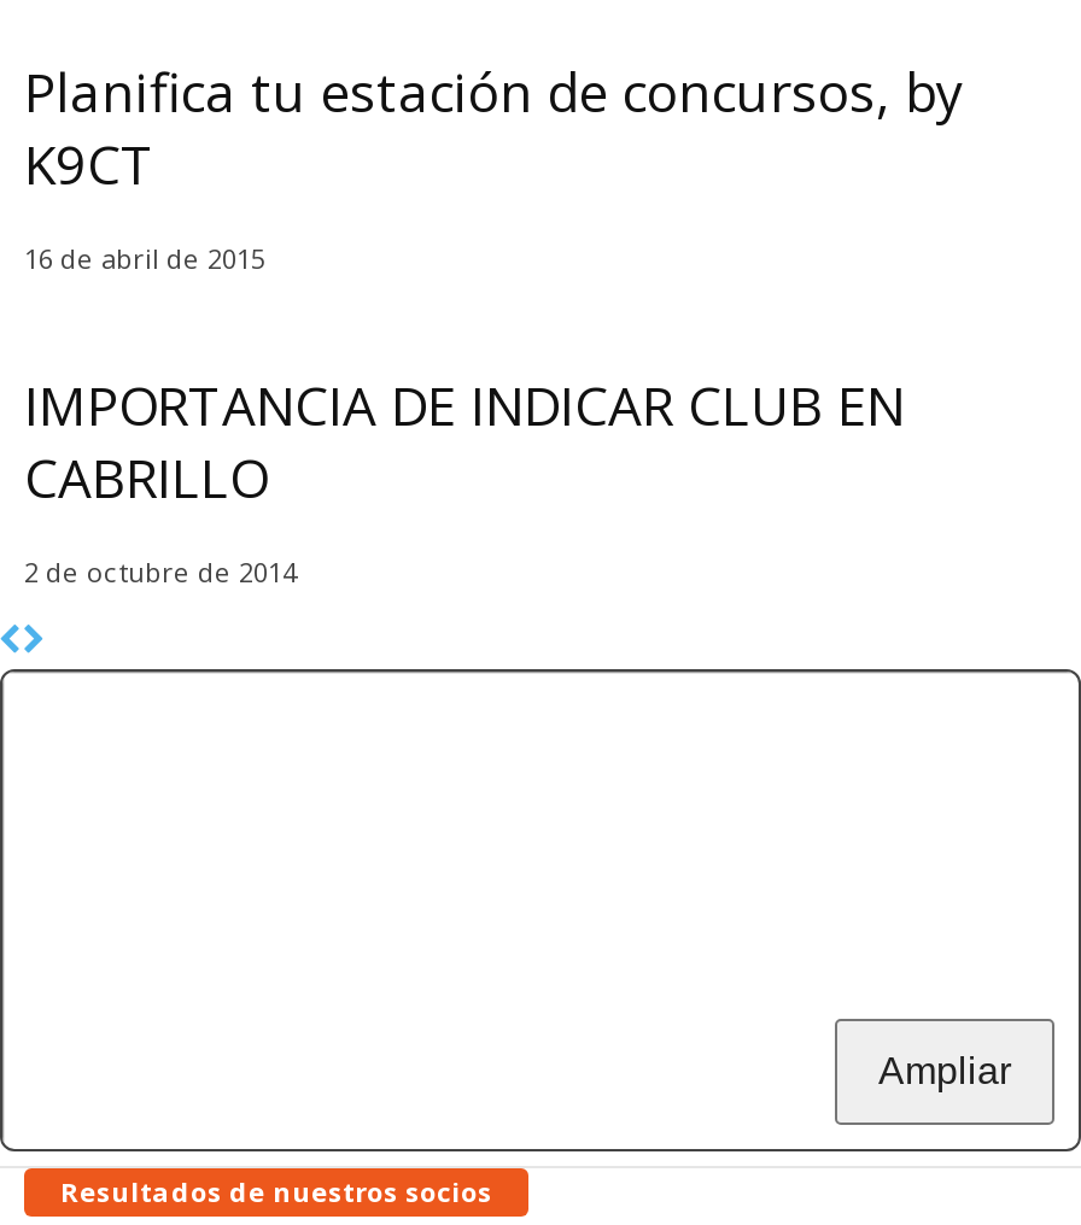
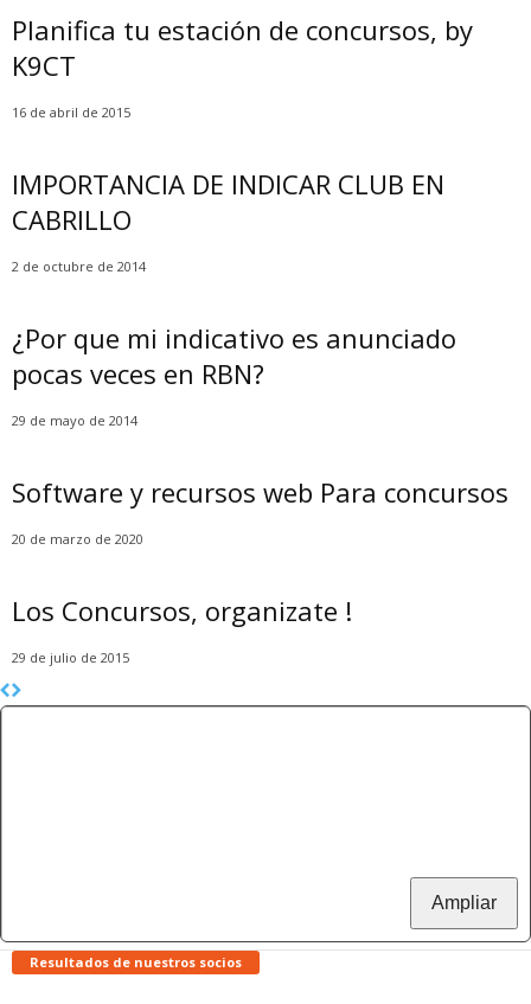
none -> [12,320,508,666] ¿Por que mi indicativo es anunciado | pocas veces en RBN? | 29 de mayo de 2014 | Software y recursos web Para concursos | 20 de marzo de 2020 | Los Concursos, organizate ! | 29 de julio de 2015

